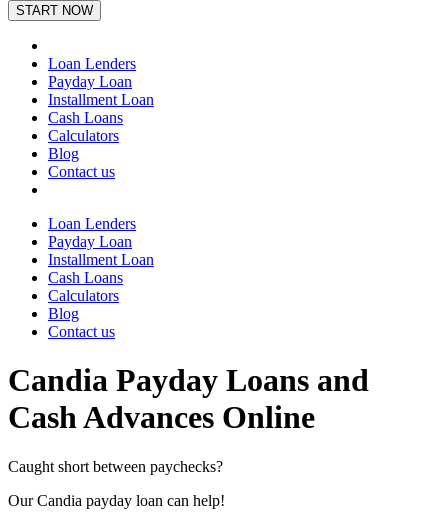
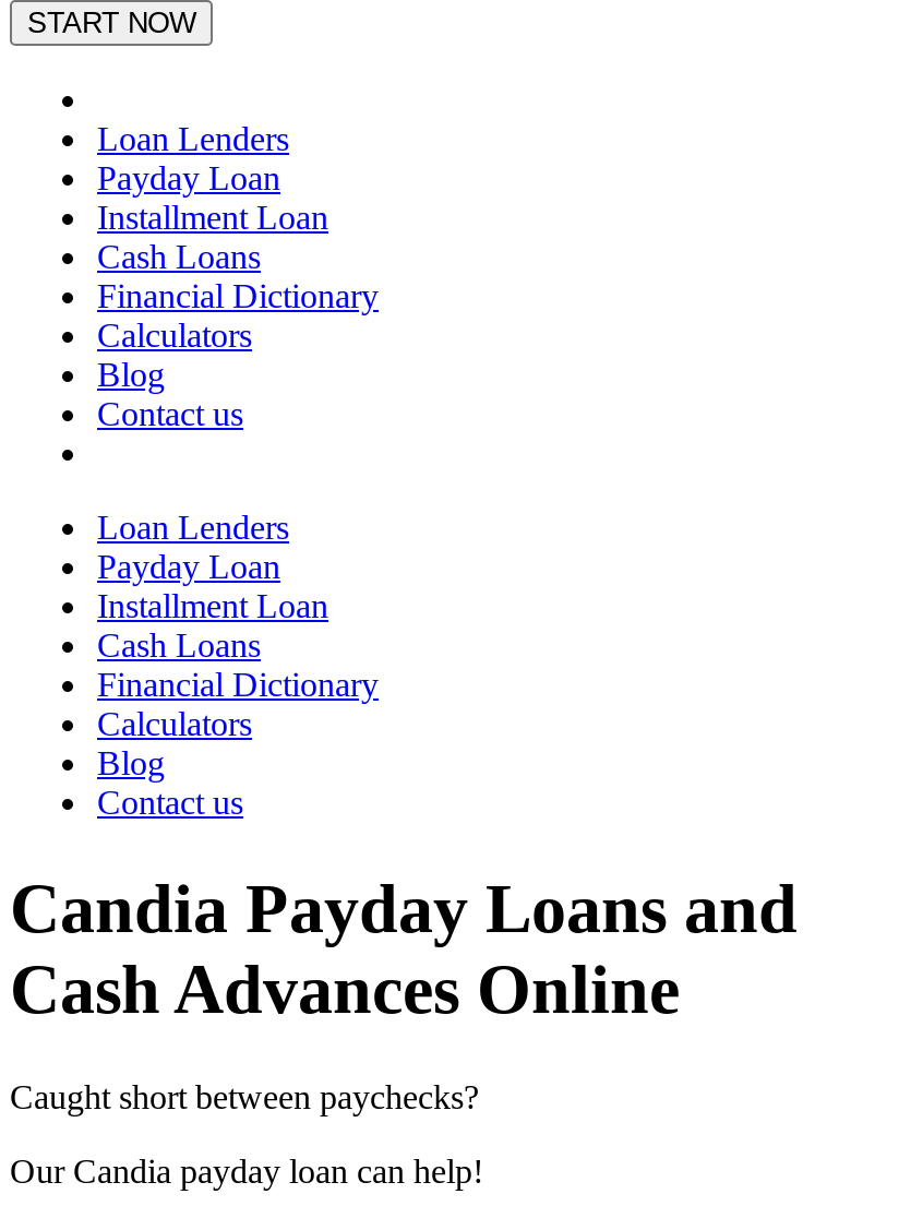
none -> [97,277,379,314] Financial Dictionary
none -> [97,666,379,703] Financial Dictionary

